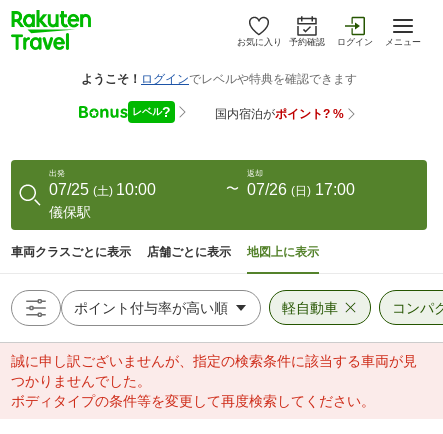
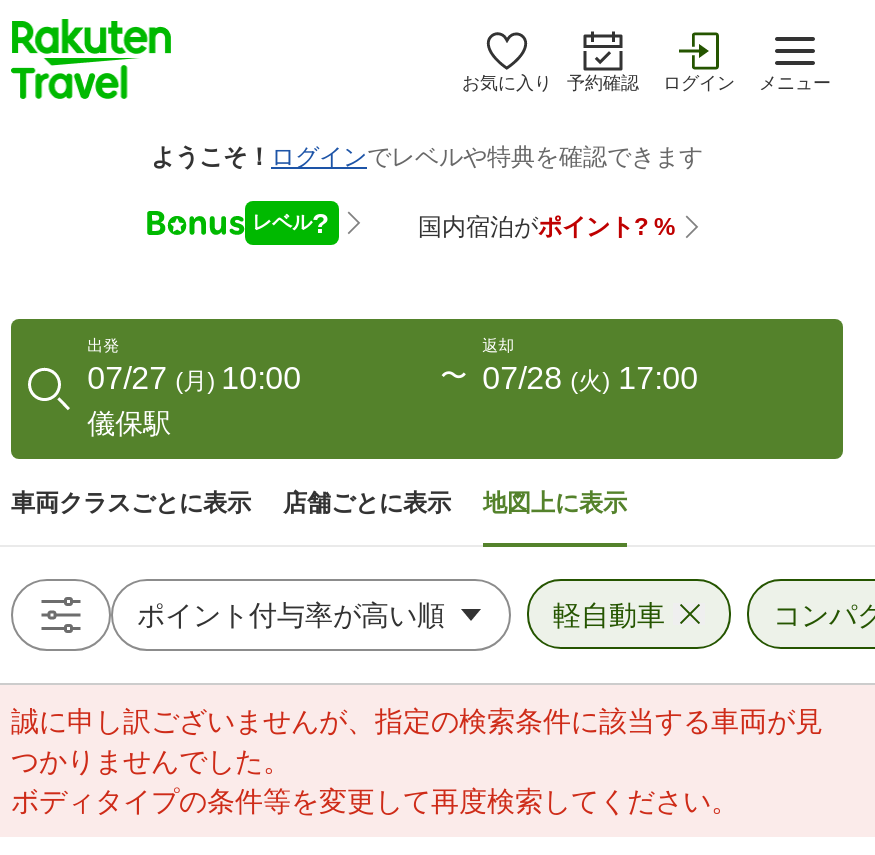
[49,181,156,198] 07/25 (土) 10:00 -> [87,361,301,395] 07/27 (月) 10:00
[247,181,355,198] 07/26 (日) 17:00 -> [482,361,698,395] 07/28 (火) 17:00

